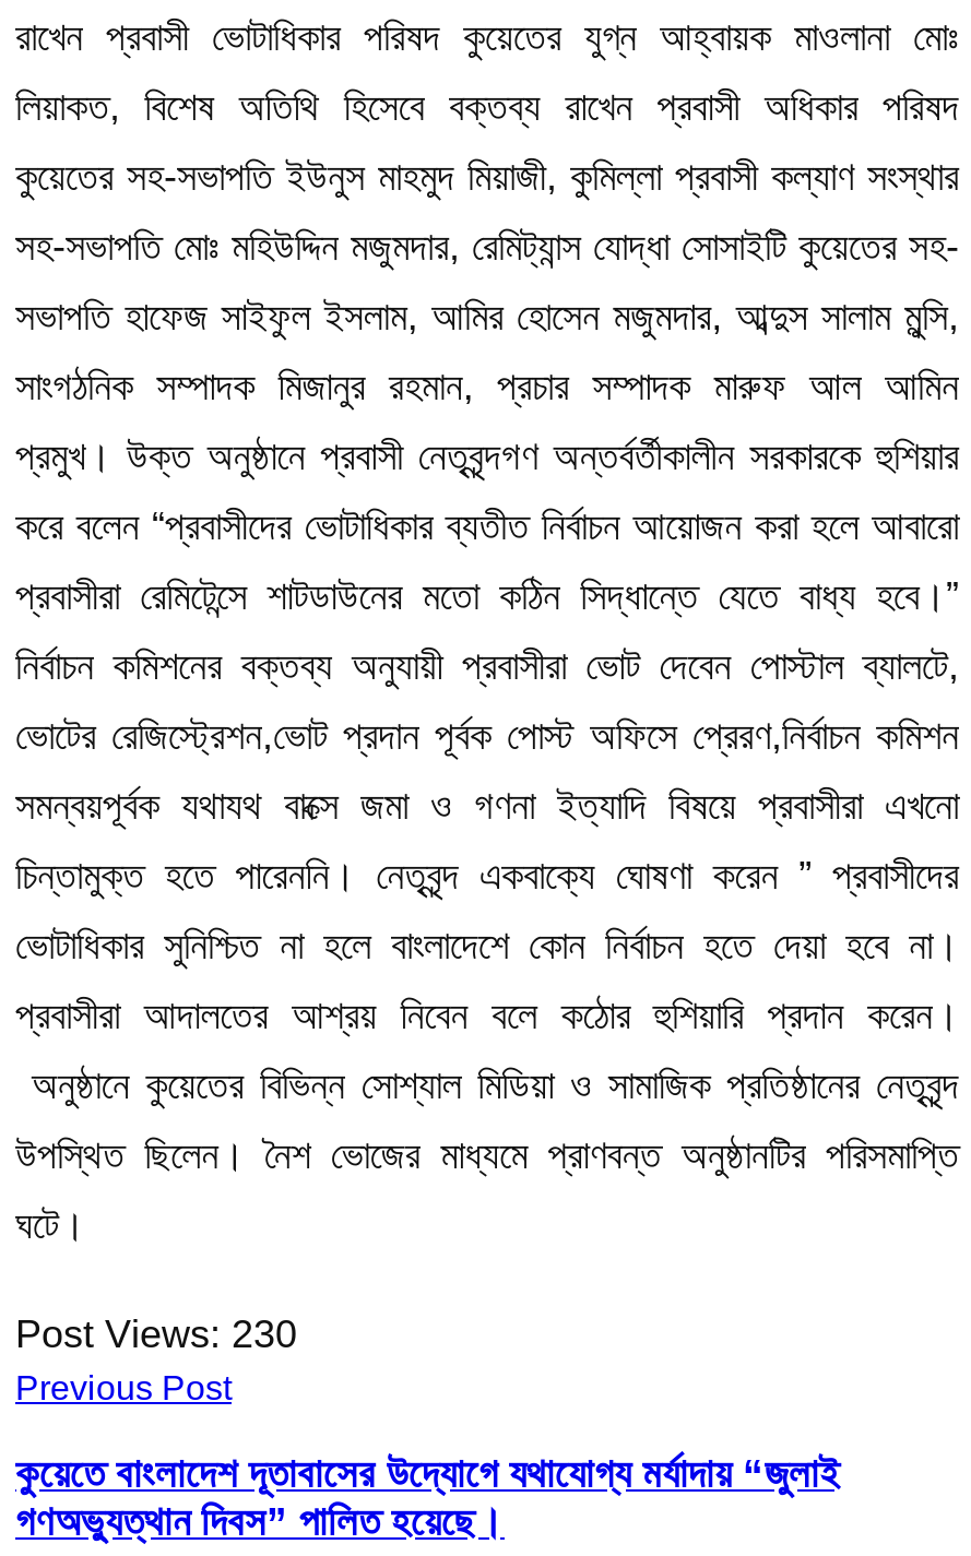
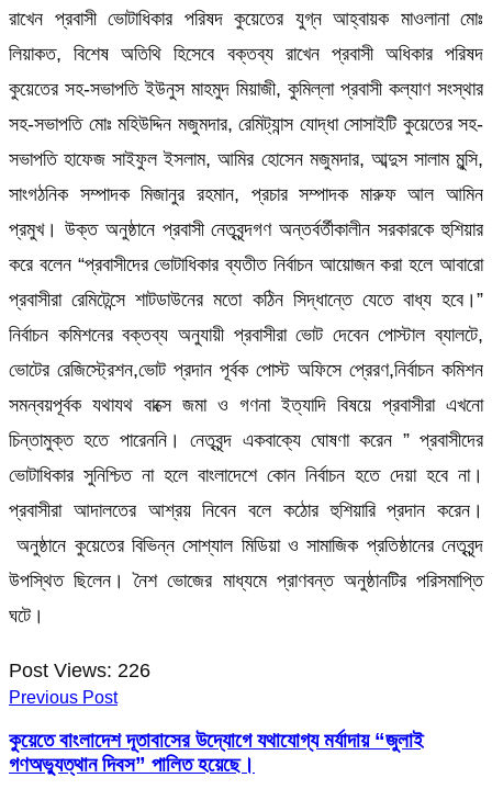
[15,1312,297,1356] Post Views: 230 -> [9,659,150,681] Post Views: 226

